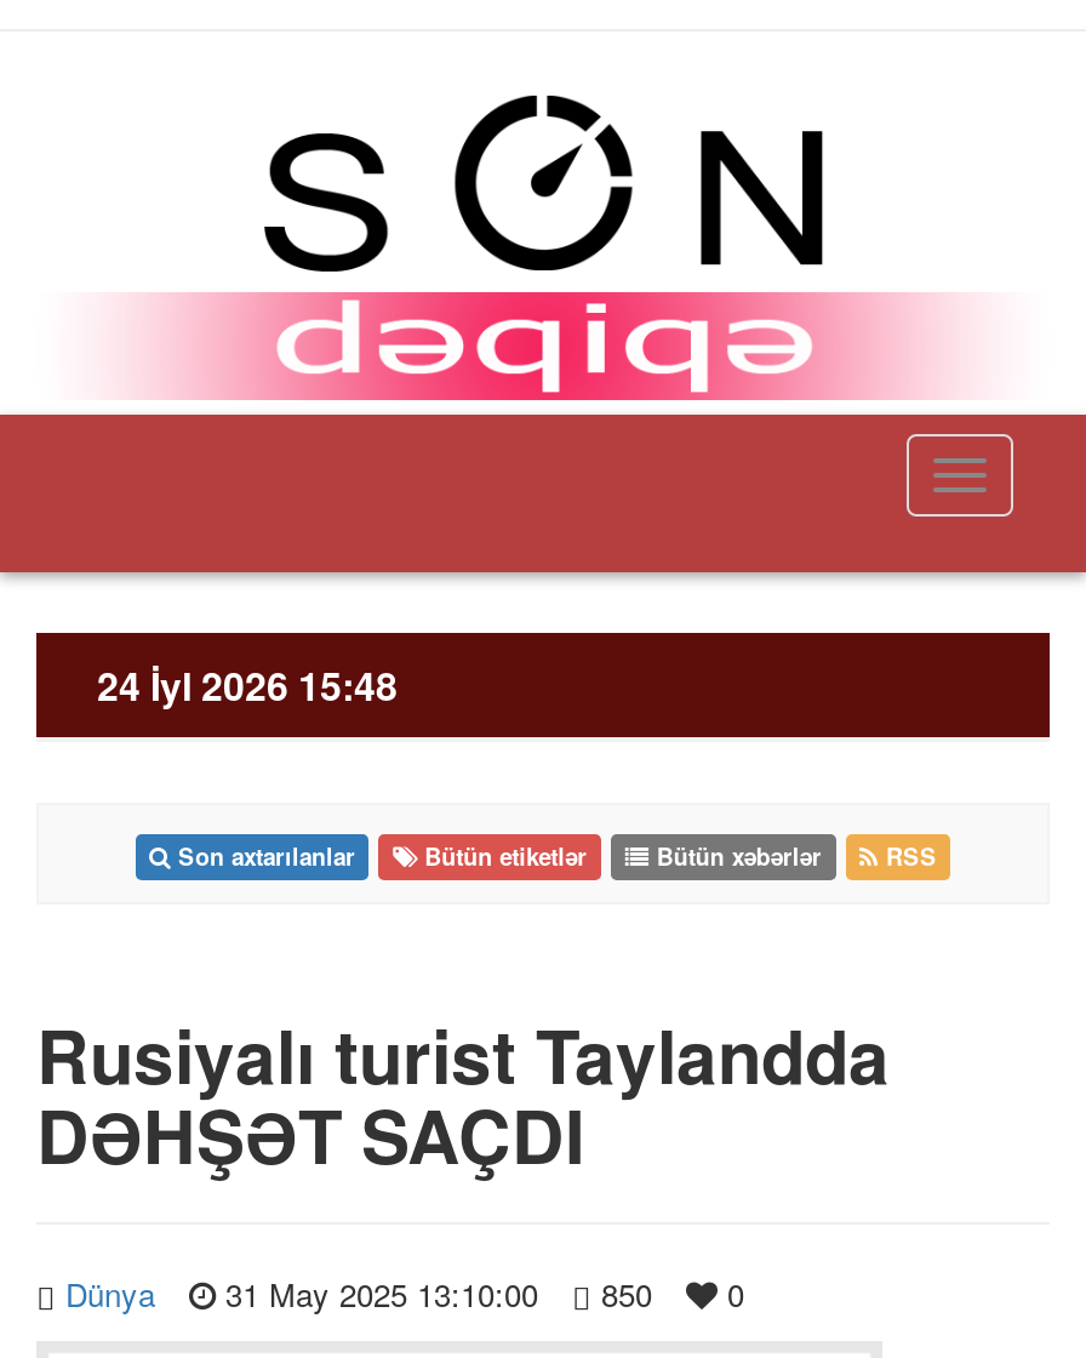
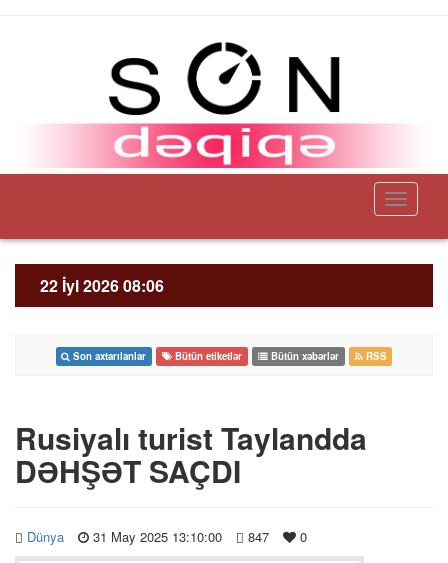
[97,657,398,713] 24 İyl 2026 15:48 -> [40,274,164,297] 22 İyl 2026 08:06
[65,1271,744,1317] Dünya 31 May 2025 13:10:00 850 0 -> [27,527,307,546] Dünya 31 May 2025 13:10:00 847 0

